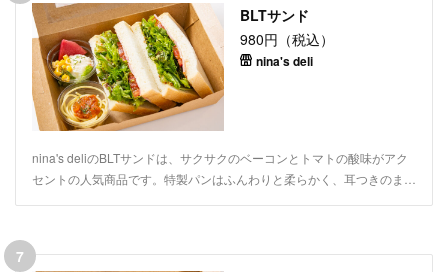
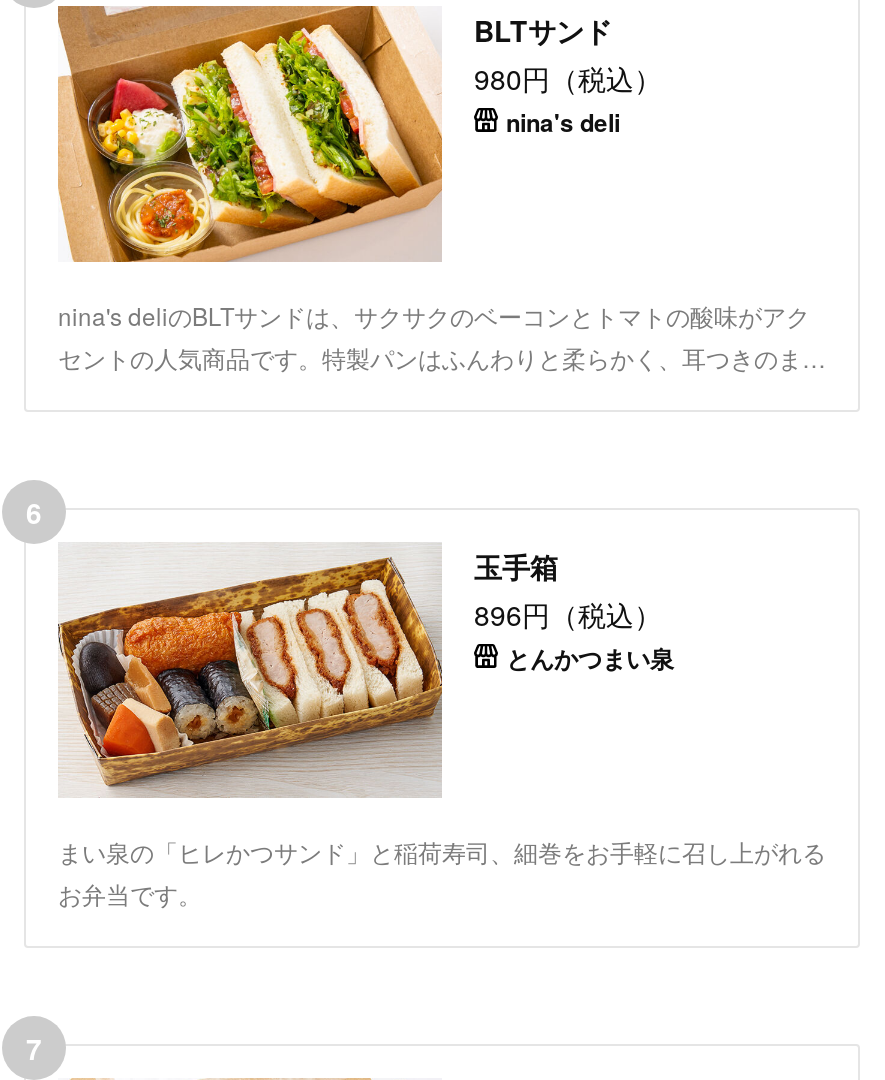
none -> [26,493,674,796] [image] | 6 | 玉手箱 | 896円（税込） | とんかつまい泉
none -> [58,835,826,911] まい泉の「ヒレかつサンド」と稲荷寿司、細巻をお手軽に召し上がれる | お弁当です。

